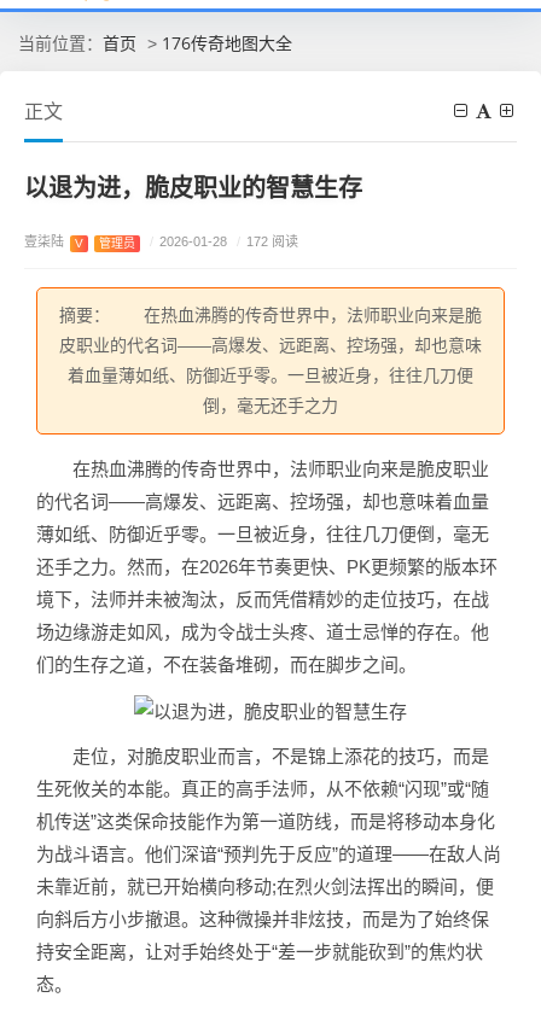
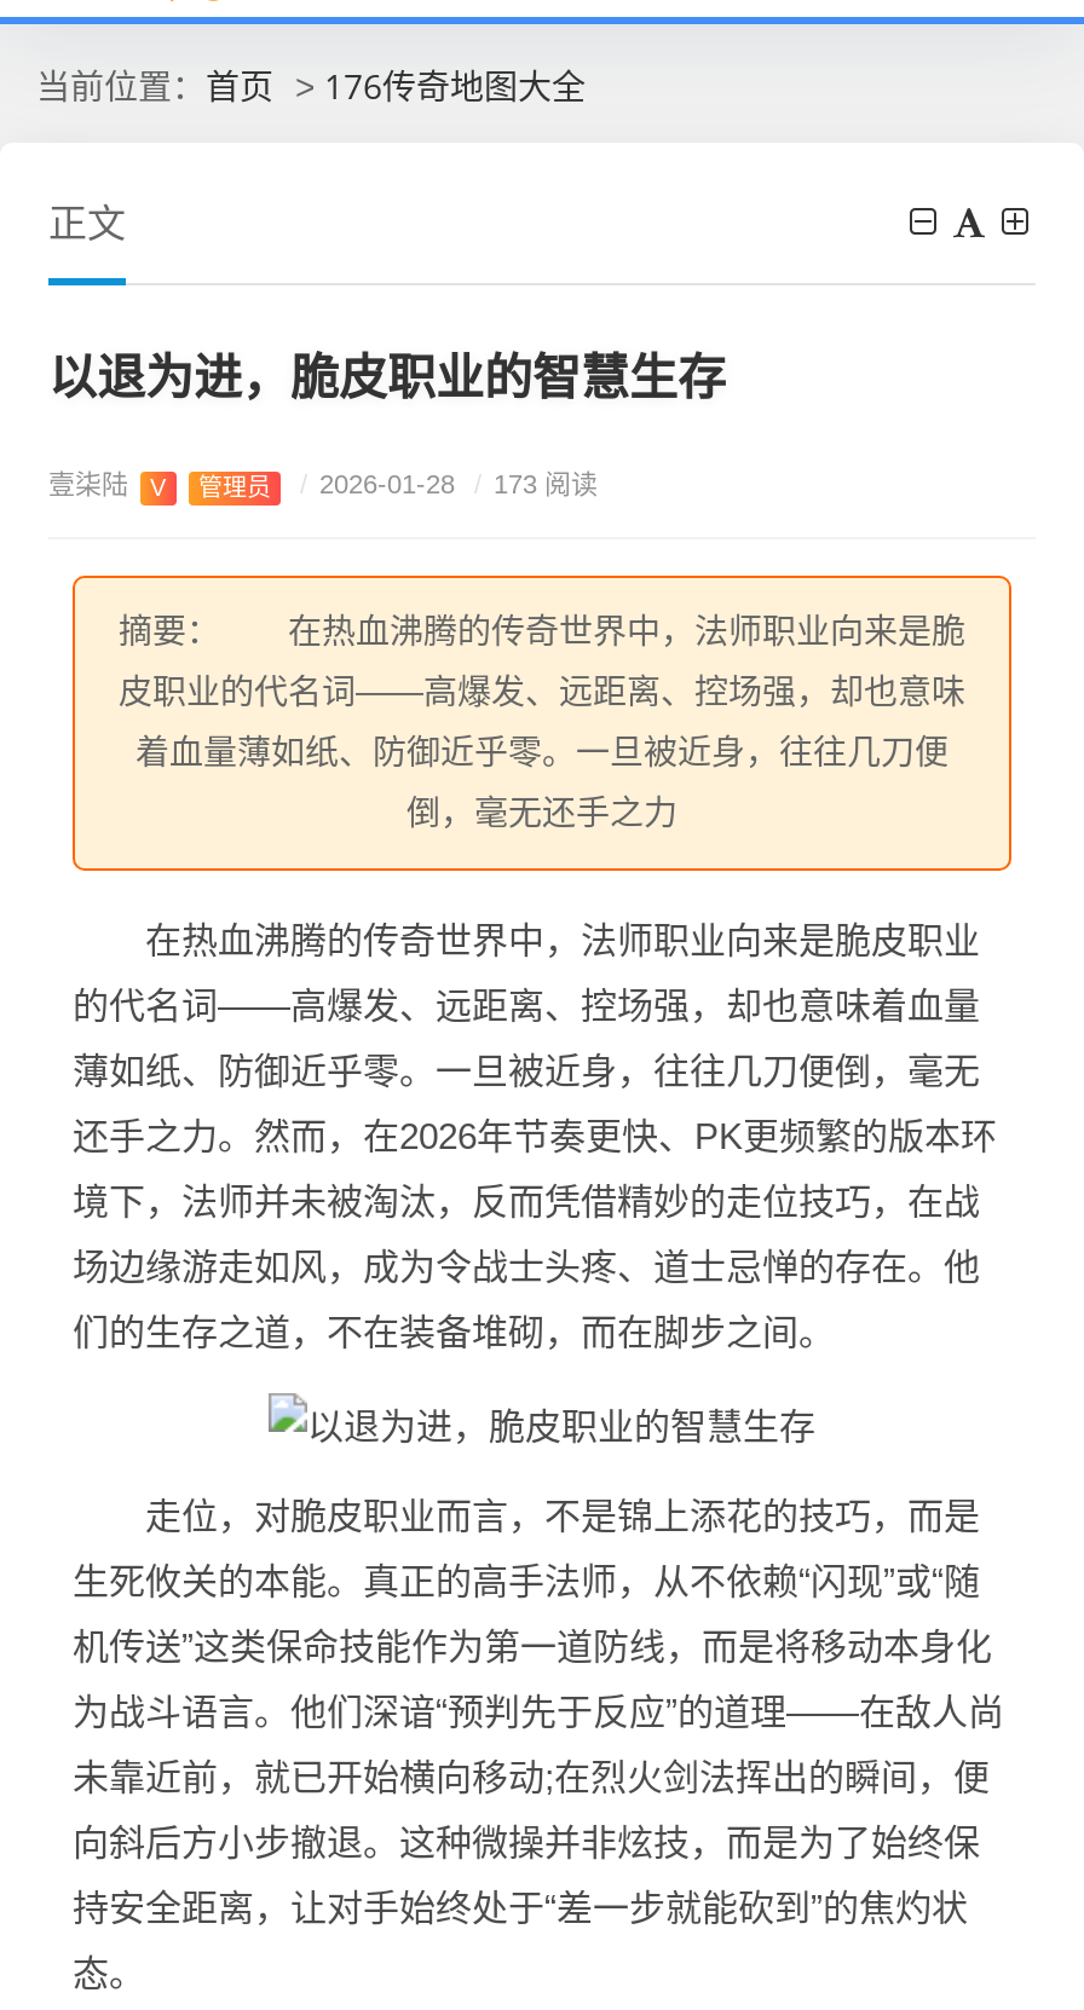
[237,234,298,249] / 172 阅读 -> [474,469,598,498] / 173 阅读

